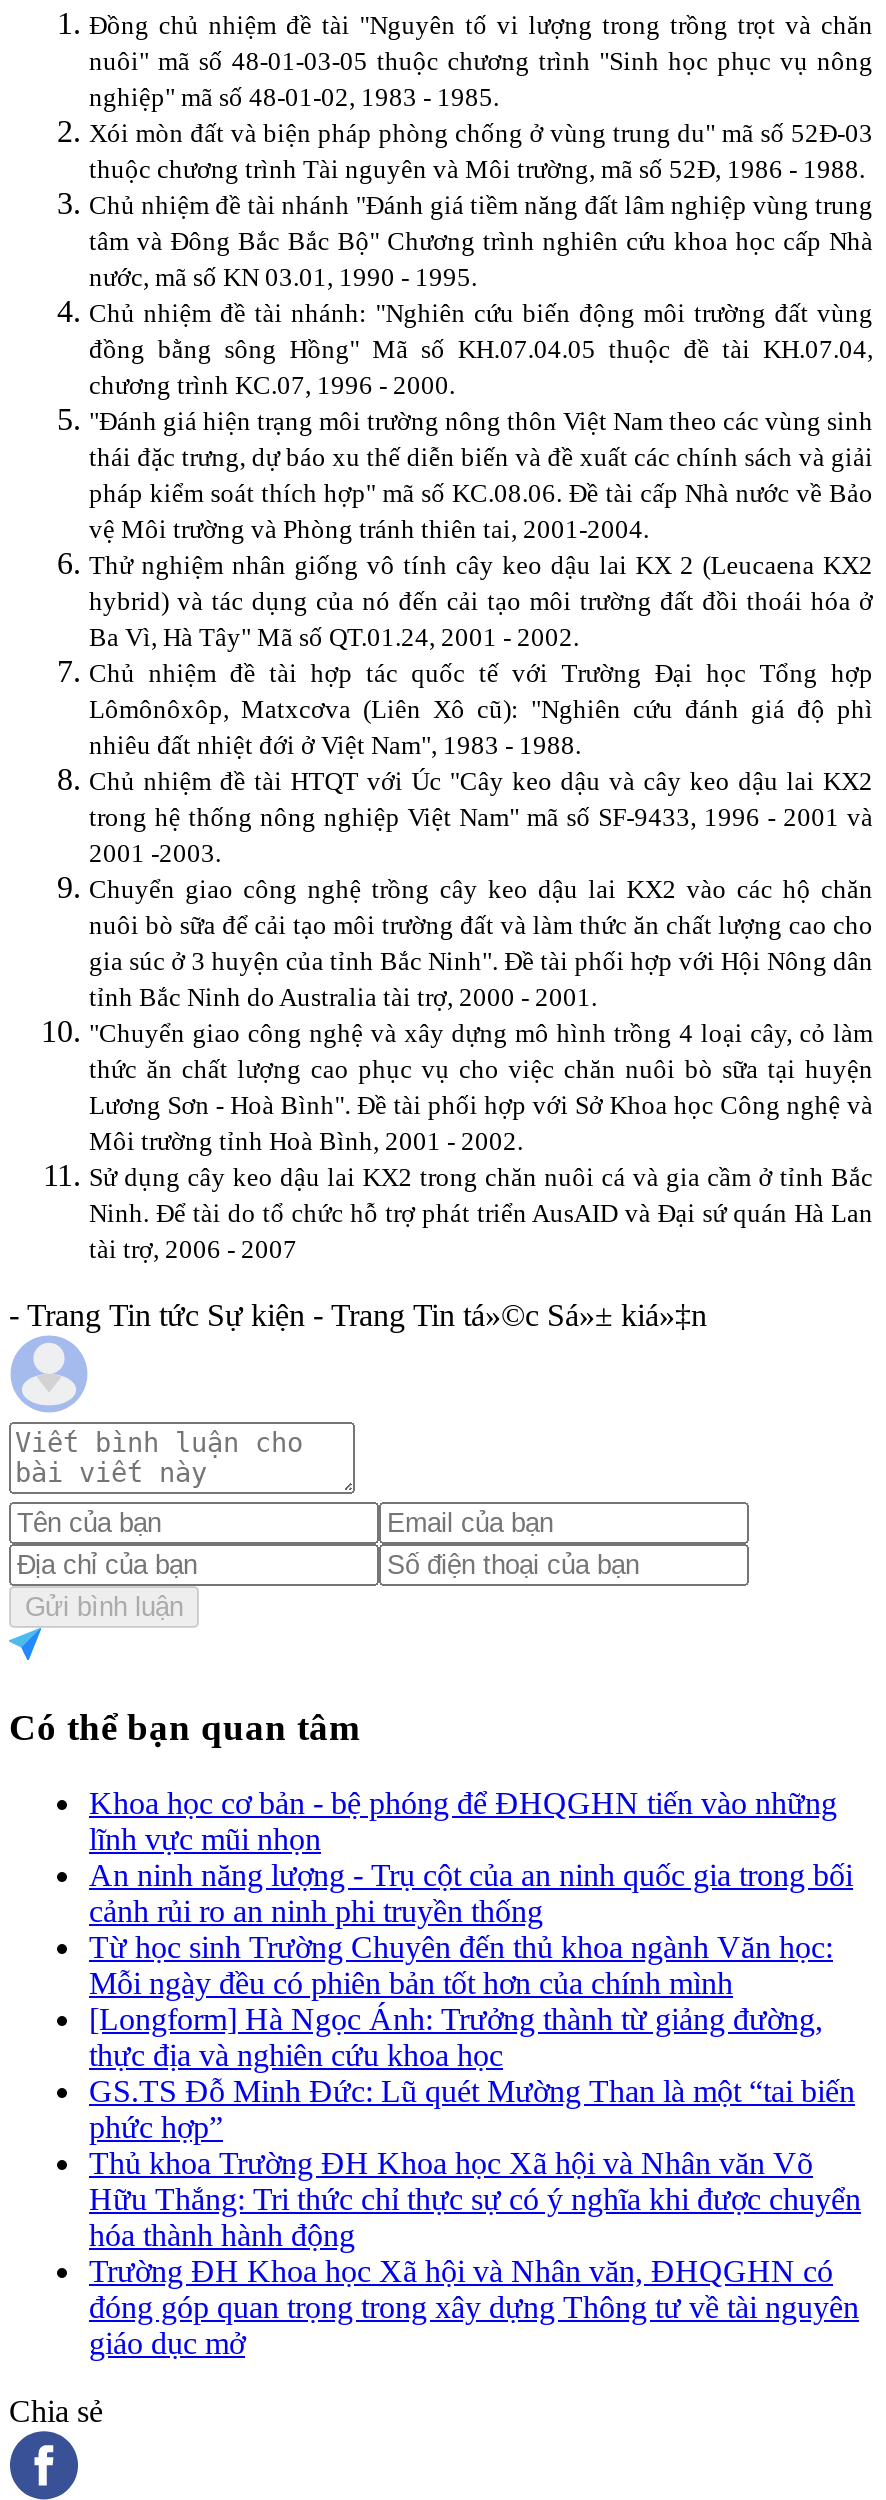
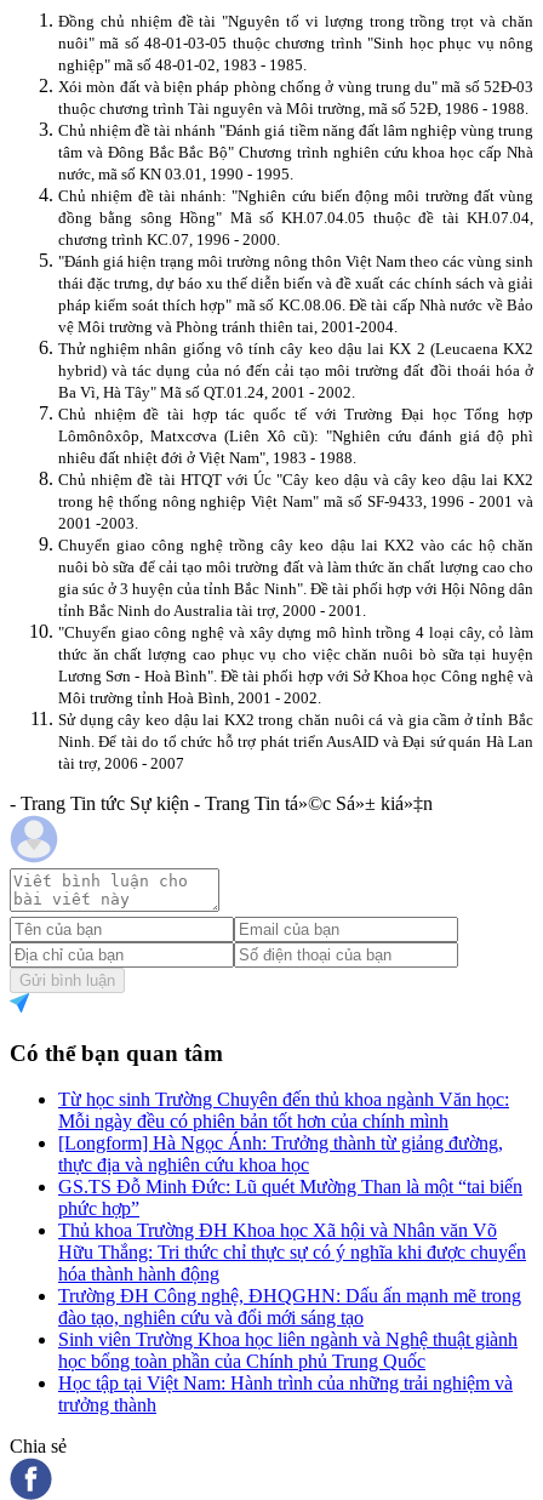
[89,1787,853,1929] Khoa học cơ bản - bệ phóng để ĐHQGHN tiến vào những | lĩnh vực mũi nhọn | An ninh năng lượng - Trụ cột của an ninh quốc gia trong bối | cảnh rủi ro an ninh phi truyền thống -> none
moved [89,1931,861,2253] -> [58,1089,526,1285]: Từ học sinh Trường Chuyên đến thủ khoa ngành Văn học: | Mỗi ngày đều có phiên bản tốt hơn của chính mình | [Longform] Hà Ngọc Ánh: Trưởng thành từ giảng đường, | ... | Hữu Thắng: Tri thức chỉ thực sự có ý nghĩa khi được chuyển | hóa thành hành động
[89,2255,859,2361] Trường ĐH Khoa học Xã hội và Nhân văn, ĐHQGHN có | đóng góp quan trọng trong xây dựng Thông tư về tài nguyên | giáo dục mở -> [58,1286,521,1415] Trường ĐH Công nghệ, ĐHQGHN: Dấu ấn mạnh mẽ trong | đào tạo, nghiên cứu và đổi mới sáng tạo | Sinh viên Trường Khoa học liên ngành và Nghệ thuật giành | học bổng toàn phần của Chính phủ Trung Quốc | Học tập tại Việt Nam: Hành trình của những trải nghiệm và | trưởng thành

